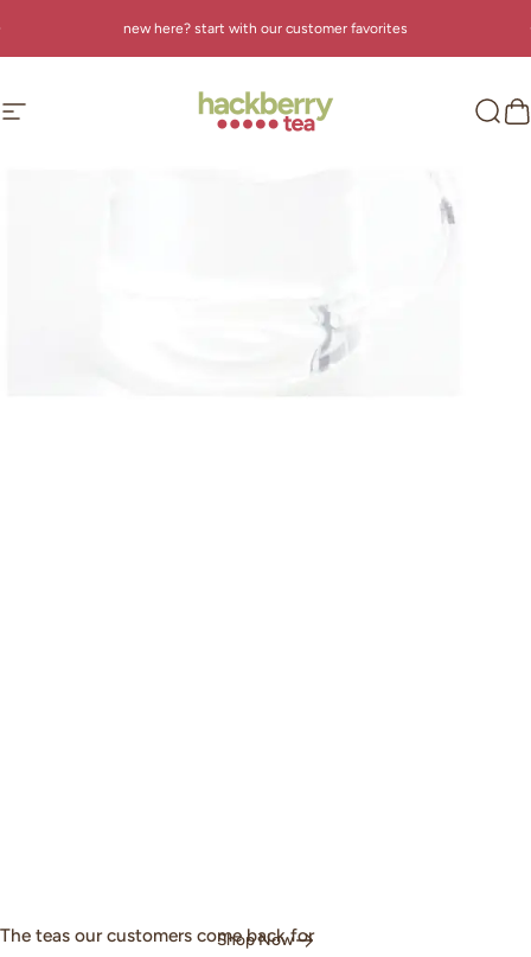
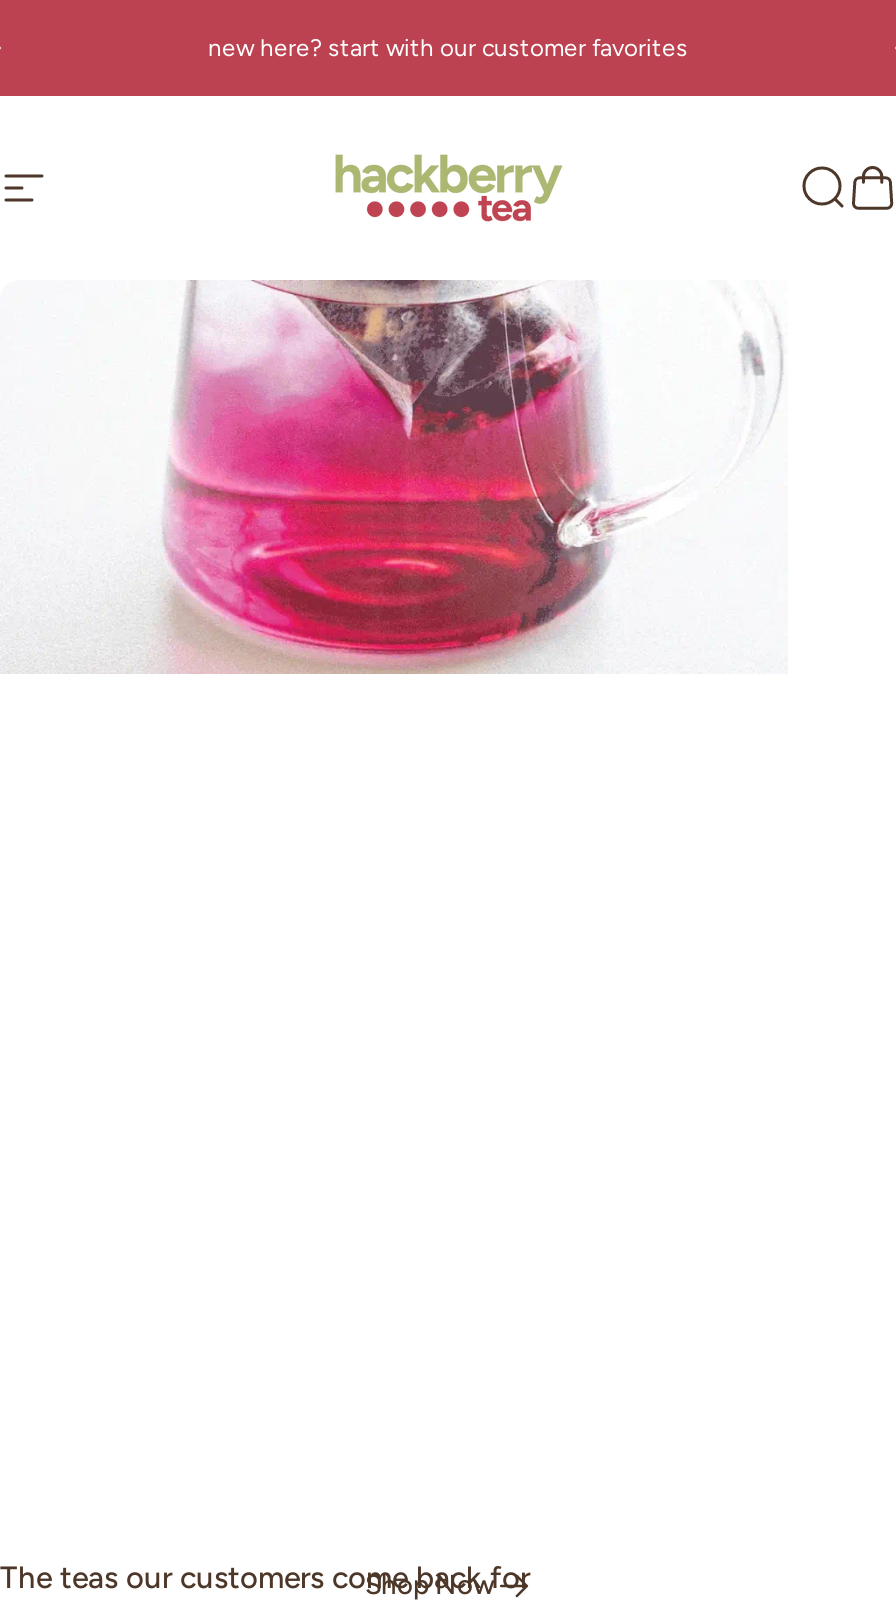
none -> [126,278,658,676] [image]

